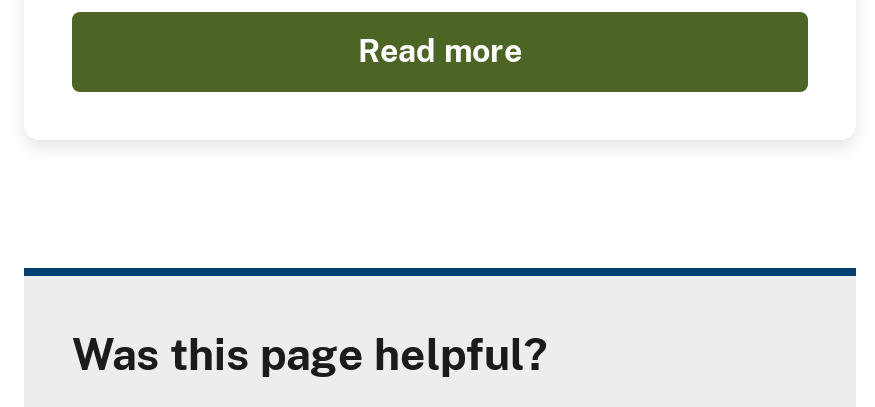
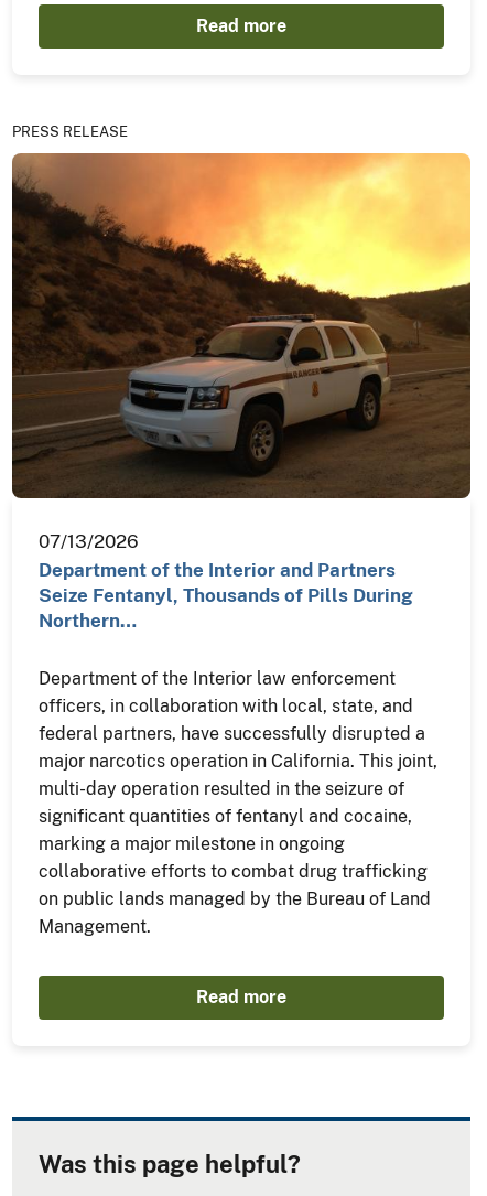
none -> [11,153,472,1007] [image] | 07/13/2026 | Department of the Interior and Partners | Seize Fentanyl, Thousands of Pills During | Northern… | Department of the Interior law enforcement | officers, in collaboration with local, state, and | federal partners, have successfully disrupted a | major narcotics operation in California. This joint, | multi-day operation resulted in the seizure of | significant quantities of fentanyl and cocaine, | marking a major milestone in ongoing | collaborative efforts to combat drug trafficking | on public lands managed by the Bureau of Land | Management. | Read more
none -> [12,124,128,140] PRESS RELEASE

